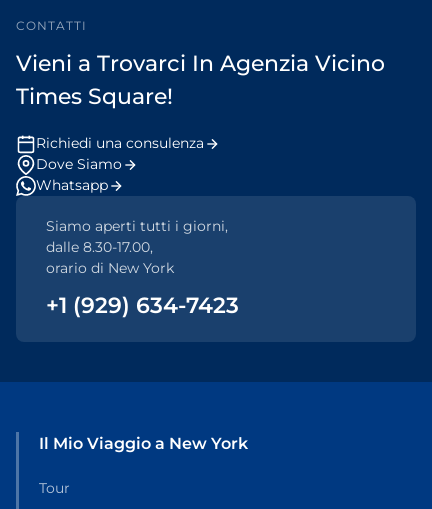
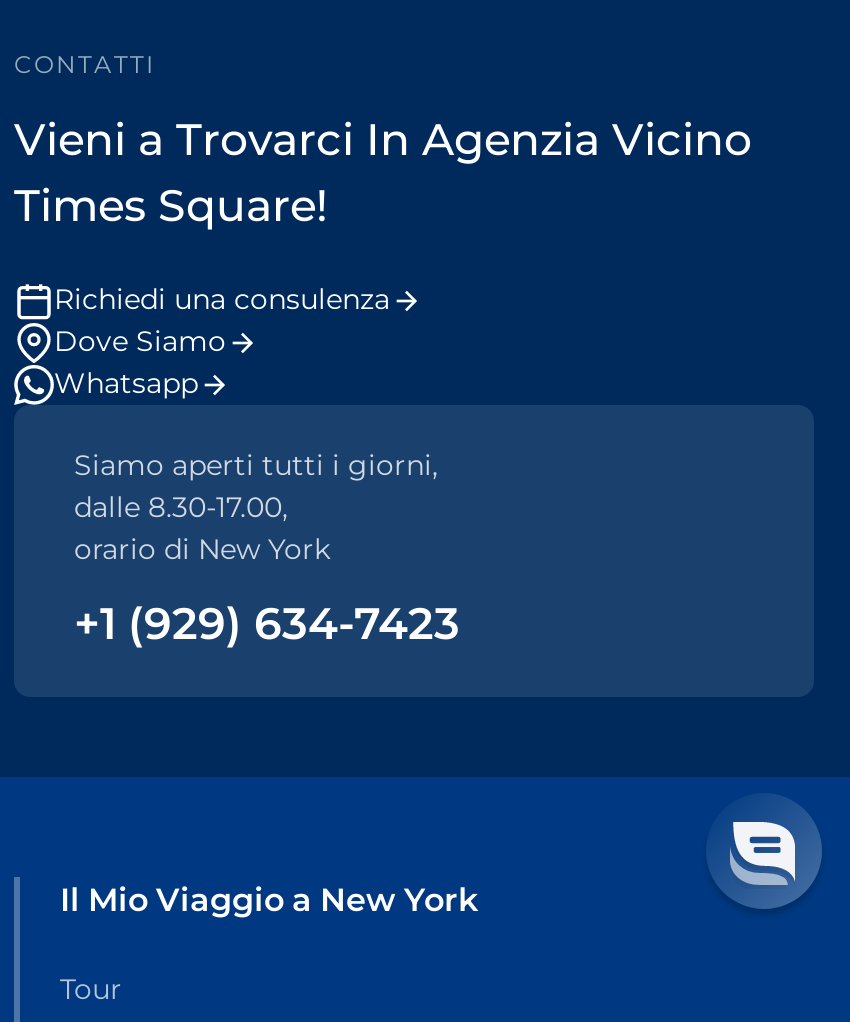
none -> [712,799,822,909] [image]

